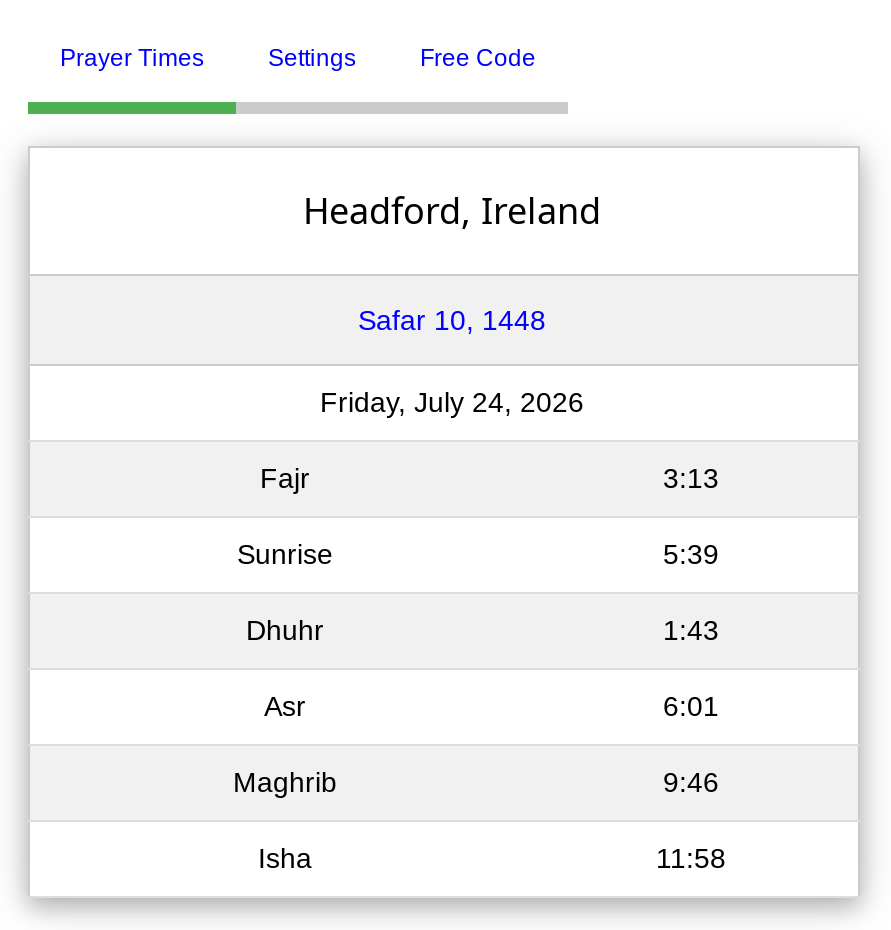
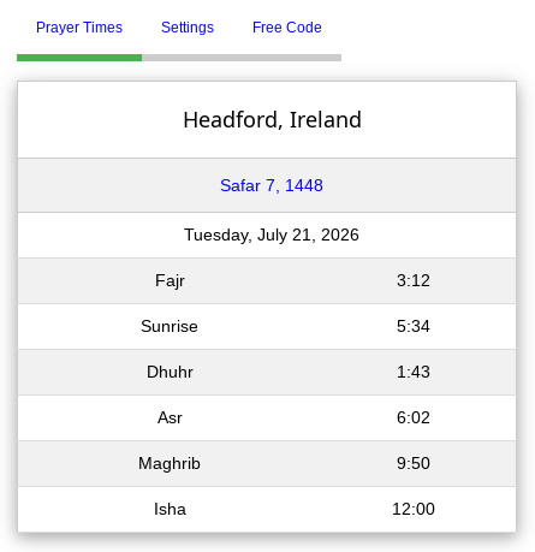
[358,304,546,336] Safar 10, 1448 -> [220,176,323,195] Safar 7, 1448
[320,386,584,418] Friday, July 24, 2026 -> [184,225,359,244] Tuesday, July 21, 2026
[663,462,719,494] 3:13 -> [397,271,430,290] 3:12
[663,538,719,570] 5:39 -> [397,316,430,336] 5:34
[663,690,719,722] 6:01 -> [397,408,430,427] 6:02
[663,766,719,798] 9:46 -> [397,453,430,473] 9:50
[656,842,726,874] 11:58 -> [392,499,435,518] 12:00

